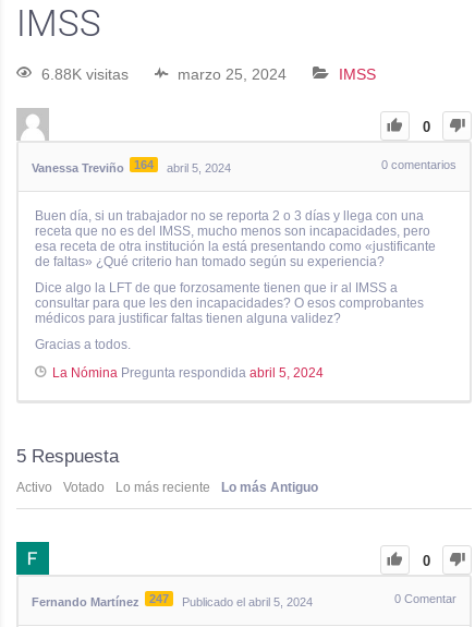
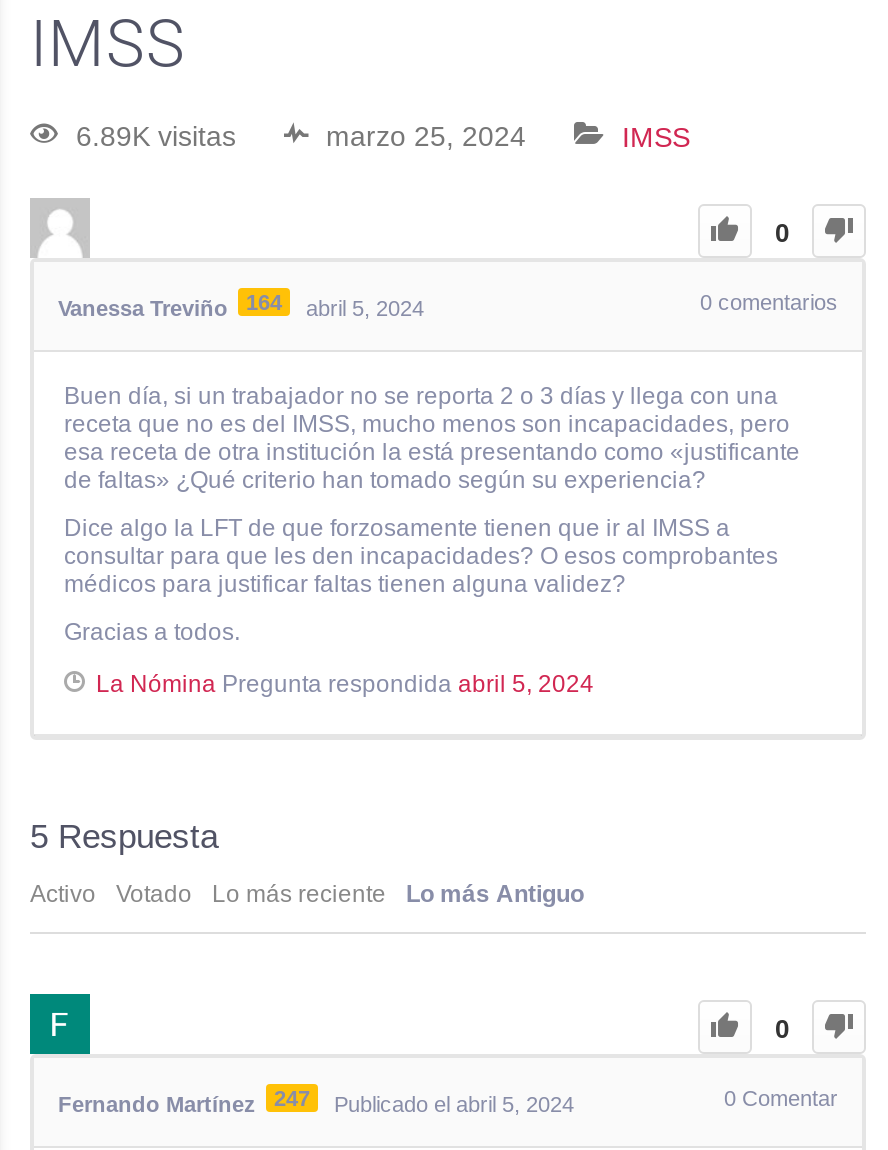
[41,66,129,83] 6.88K visitas -> [76,121,236,153] 6.89K visitas

